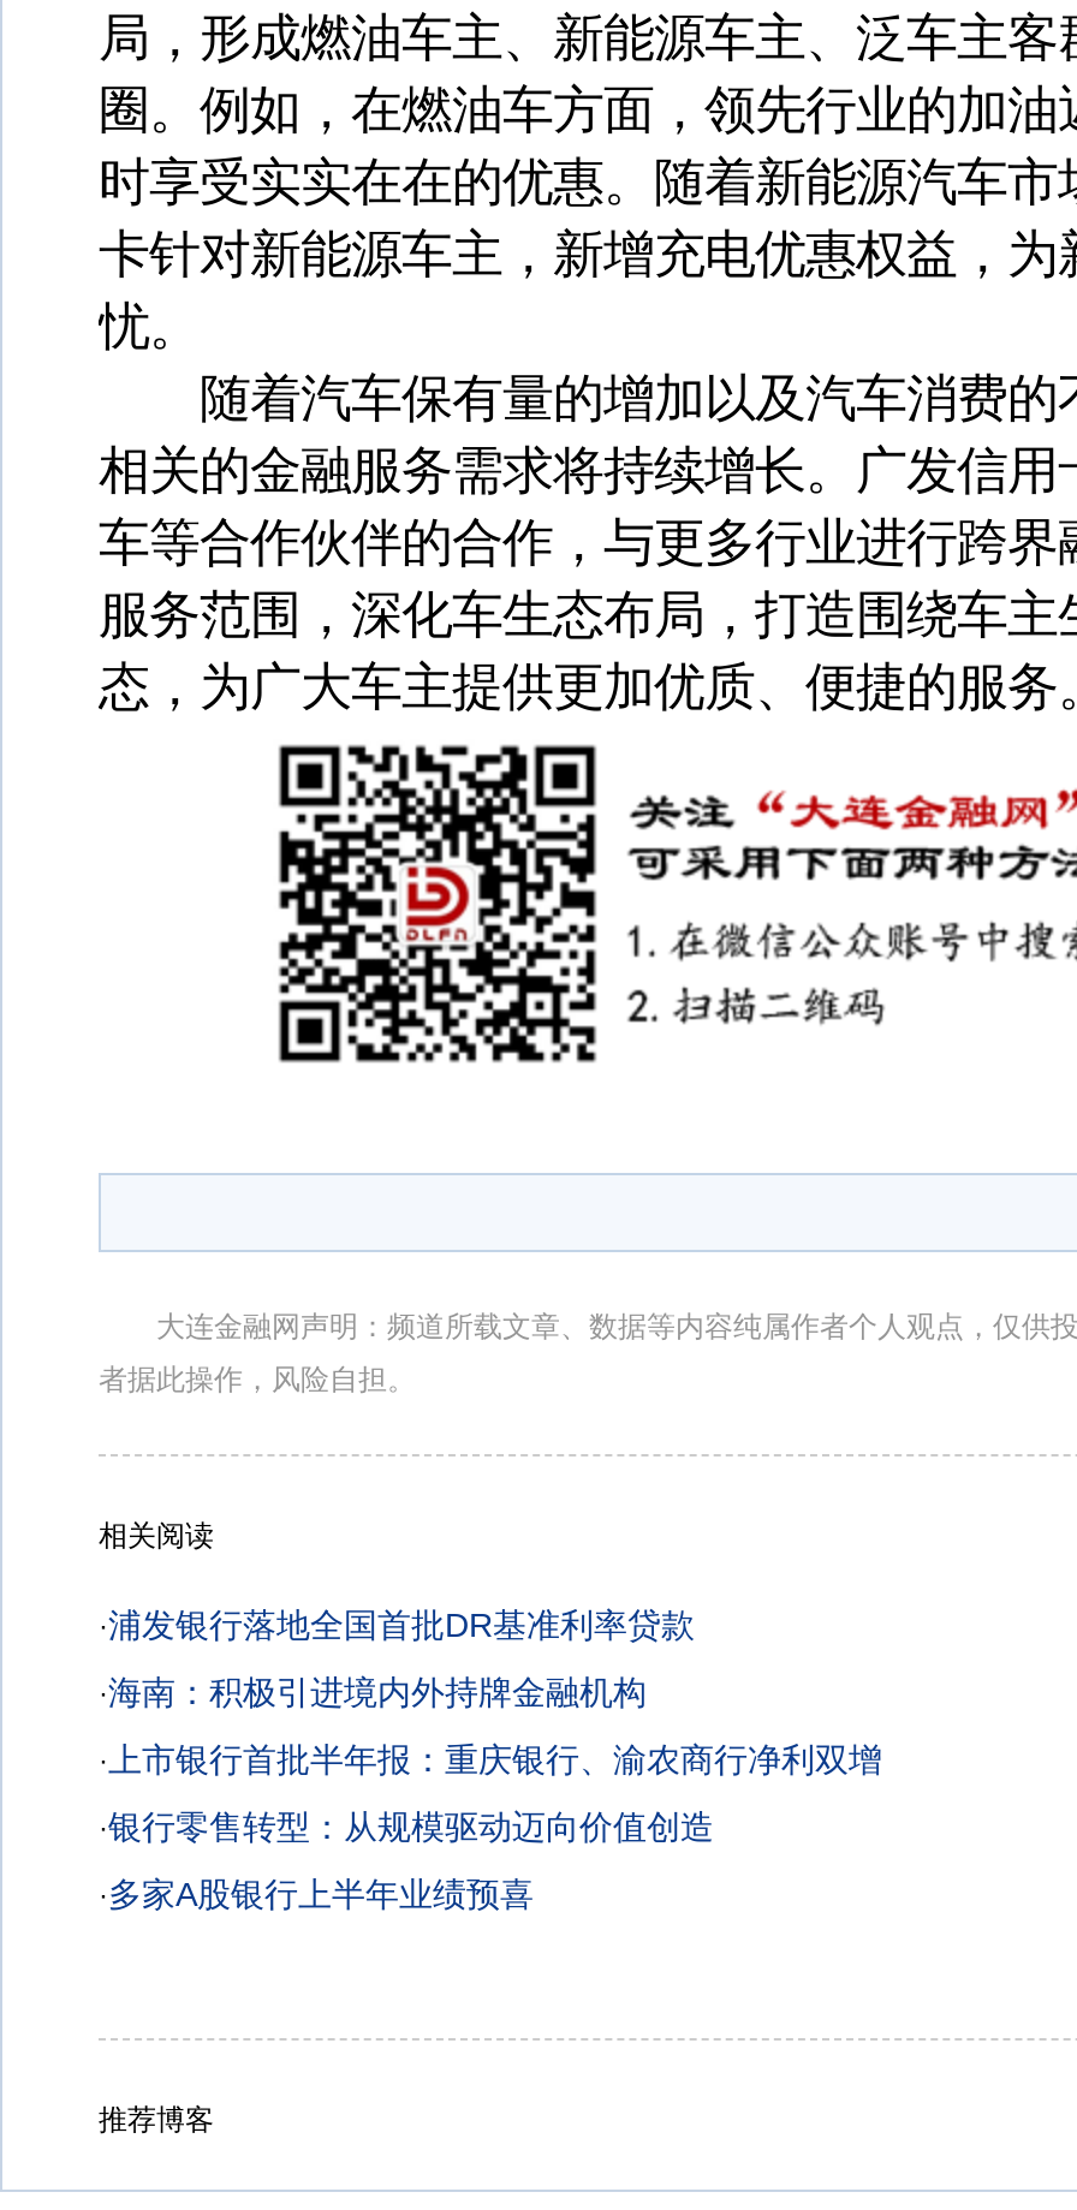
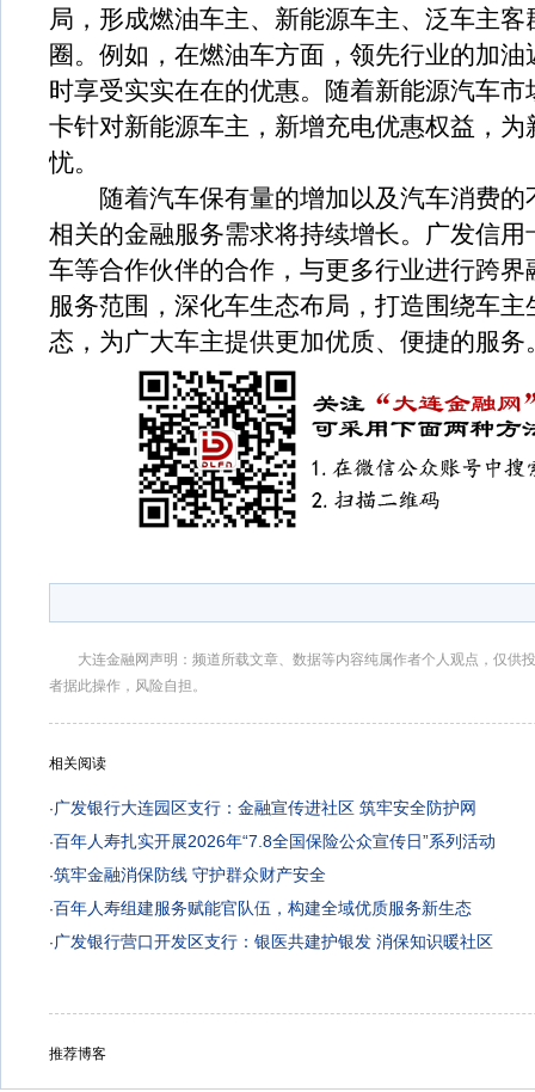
[99,1606,695,1644] ·浦发银行落地全国首批DR基准利率贷款 -> [49,798,476,817] ·广发银行大连园区支行：金融宣传进社区 筑牢安全防护网
[99,1673,647,1711] ·海南：积极引进境内外持牌金融机构 -> [49,832,496,851] ·百年人寿扎实开展2026年“7.8全国保险公众宣传日”系列活动
[99,1740,882,1779] ·上市银行首批半年报：重庆银行、渝农商行净利双增 -> [49,865,326,884] ·筑牢金融消保防线 守护群众财产安全
[99,1807,714,1846] ·银行零售转型：从规模驱动迈向价值创造 -> [49,898,472,918] ·百年人寿组建服务赋能官队伍，构建全域优质服务新生态
[99,1875,534,1913] ·多家A股银行上半年业绩预喜 -> [49,932,493,951] ·广发银行营口开发区支行：银医共建护银发 消保知识暖社区

